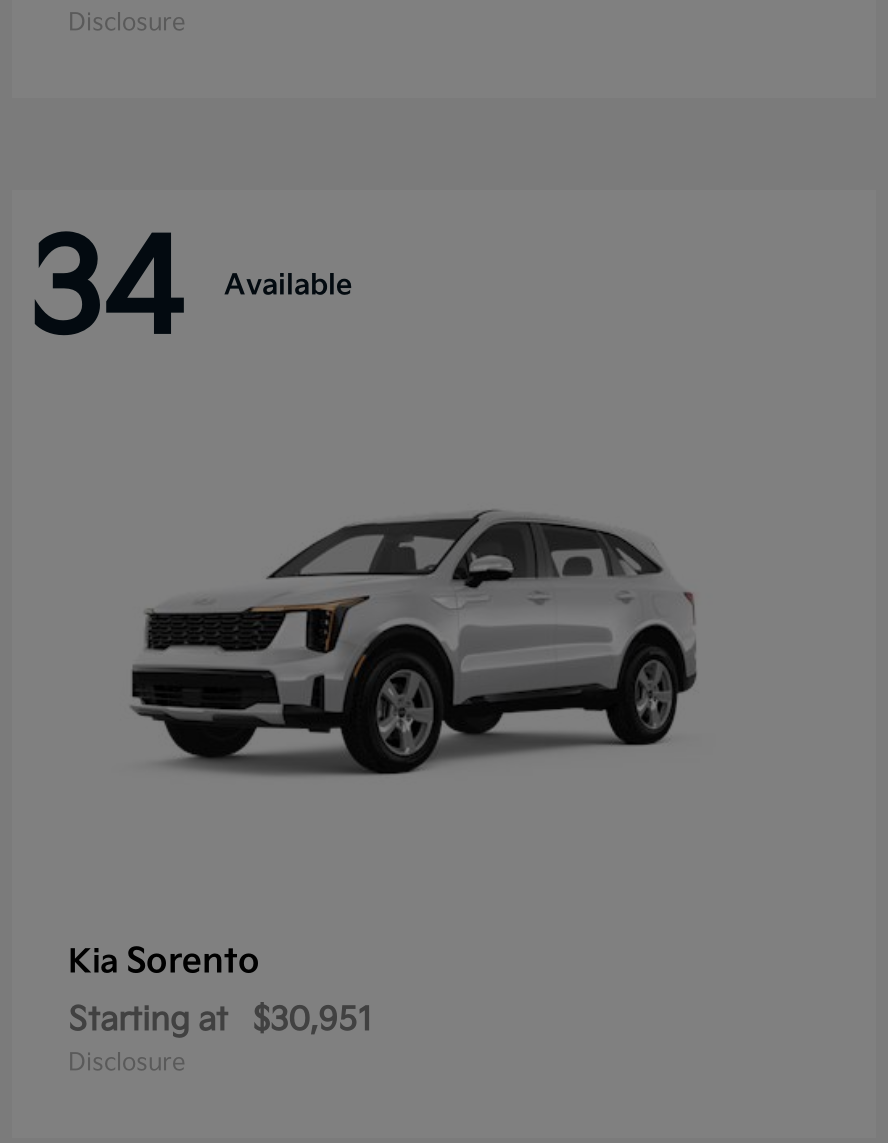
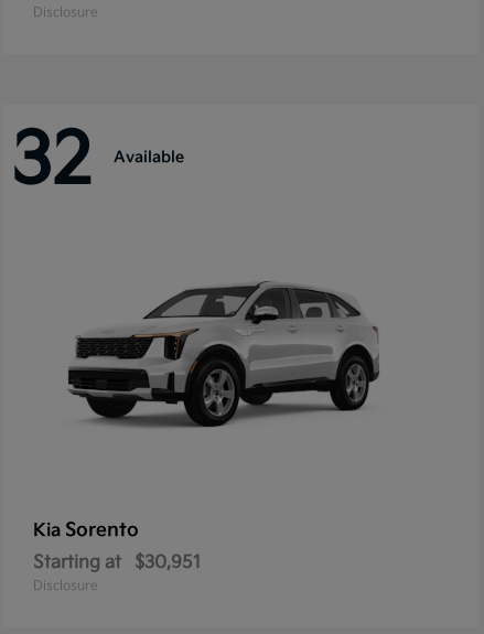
[28,216,352,370] 34 Available -> [11,119,184,204] 32 Available

